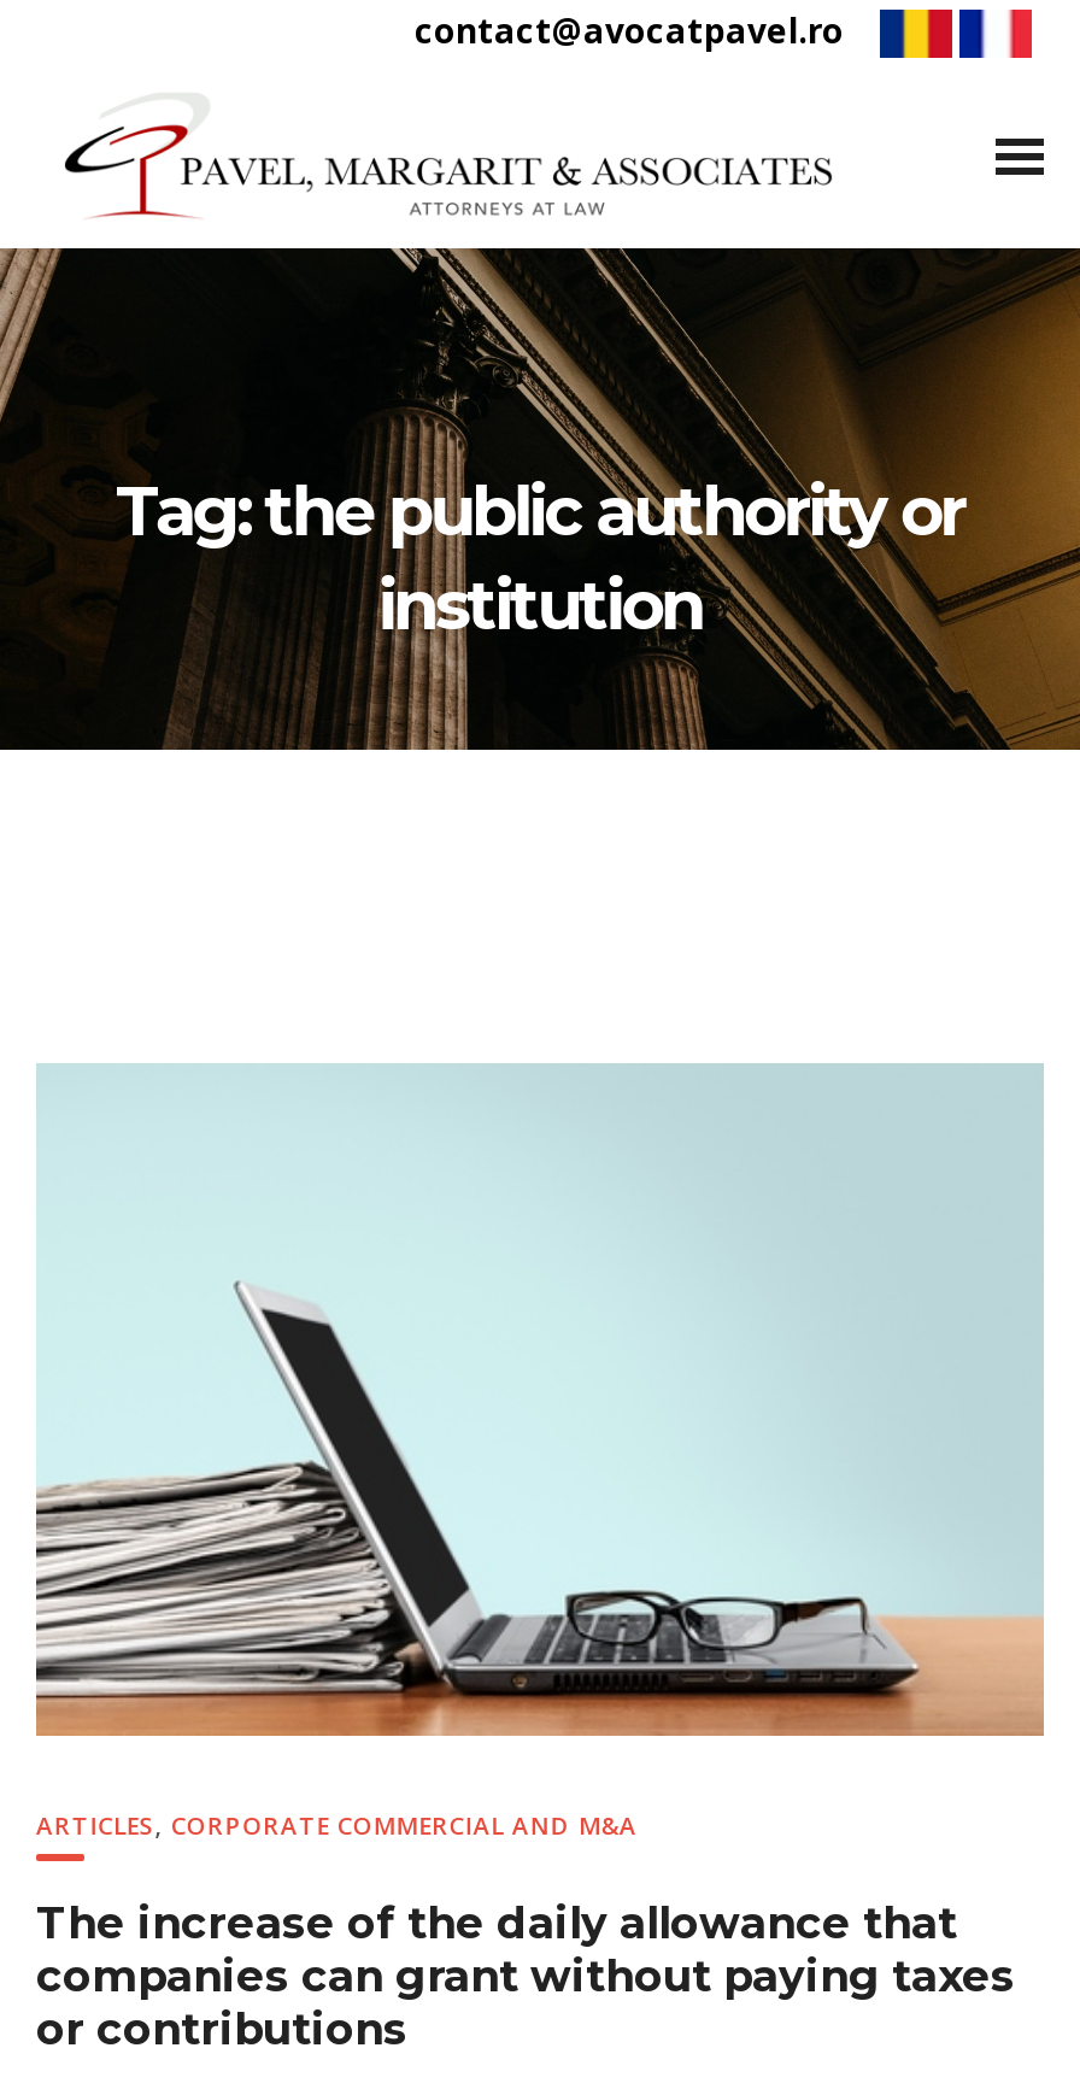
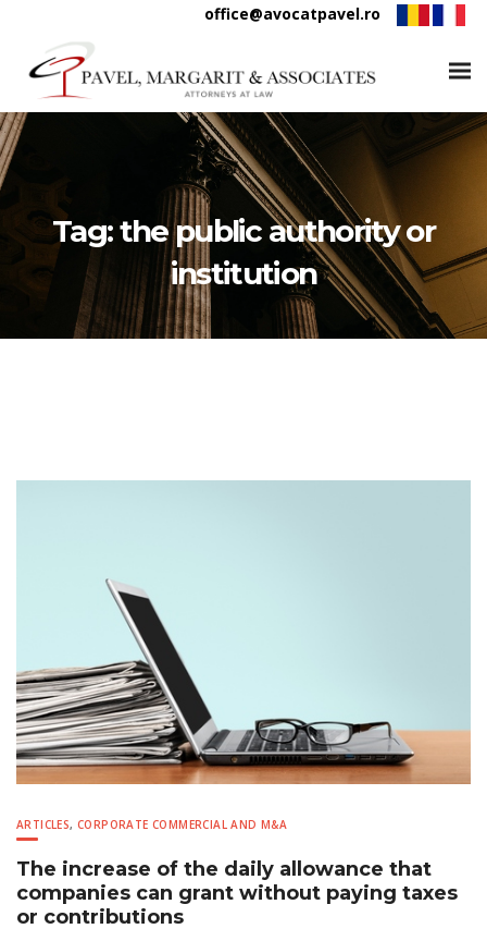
[415,7,844,53] contact@avocatpavel.ro -> [204,3,380,24] office@avocatpavel.ro

